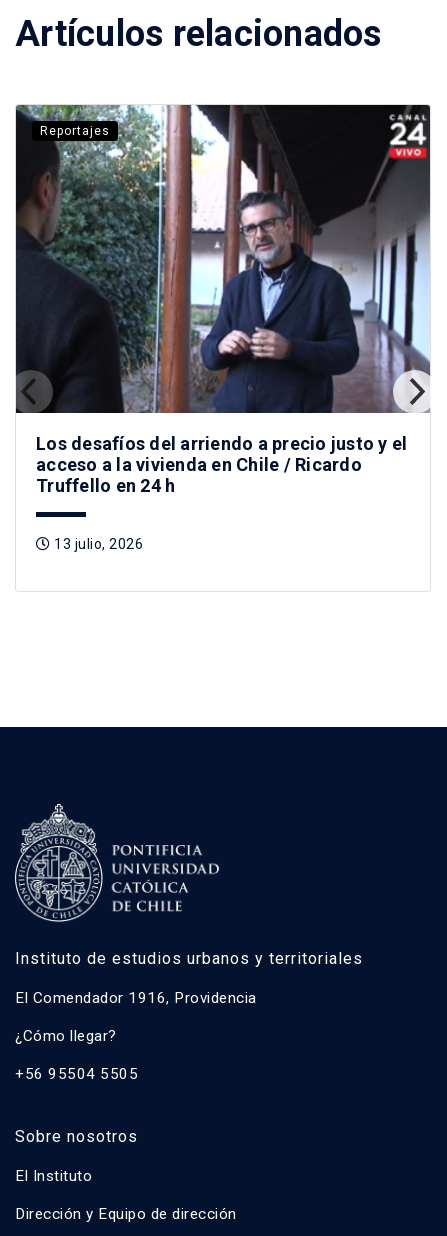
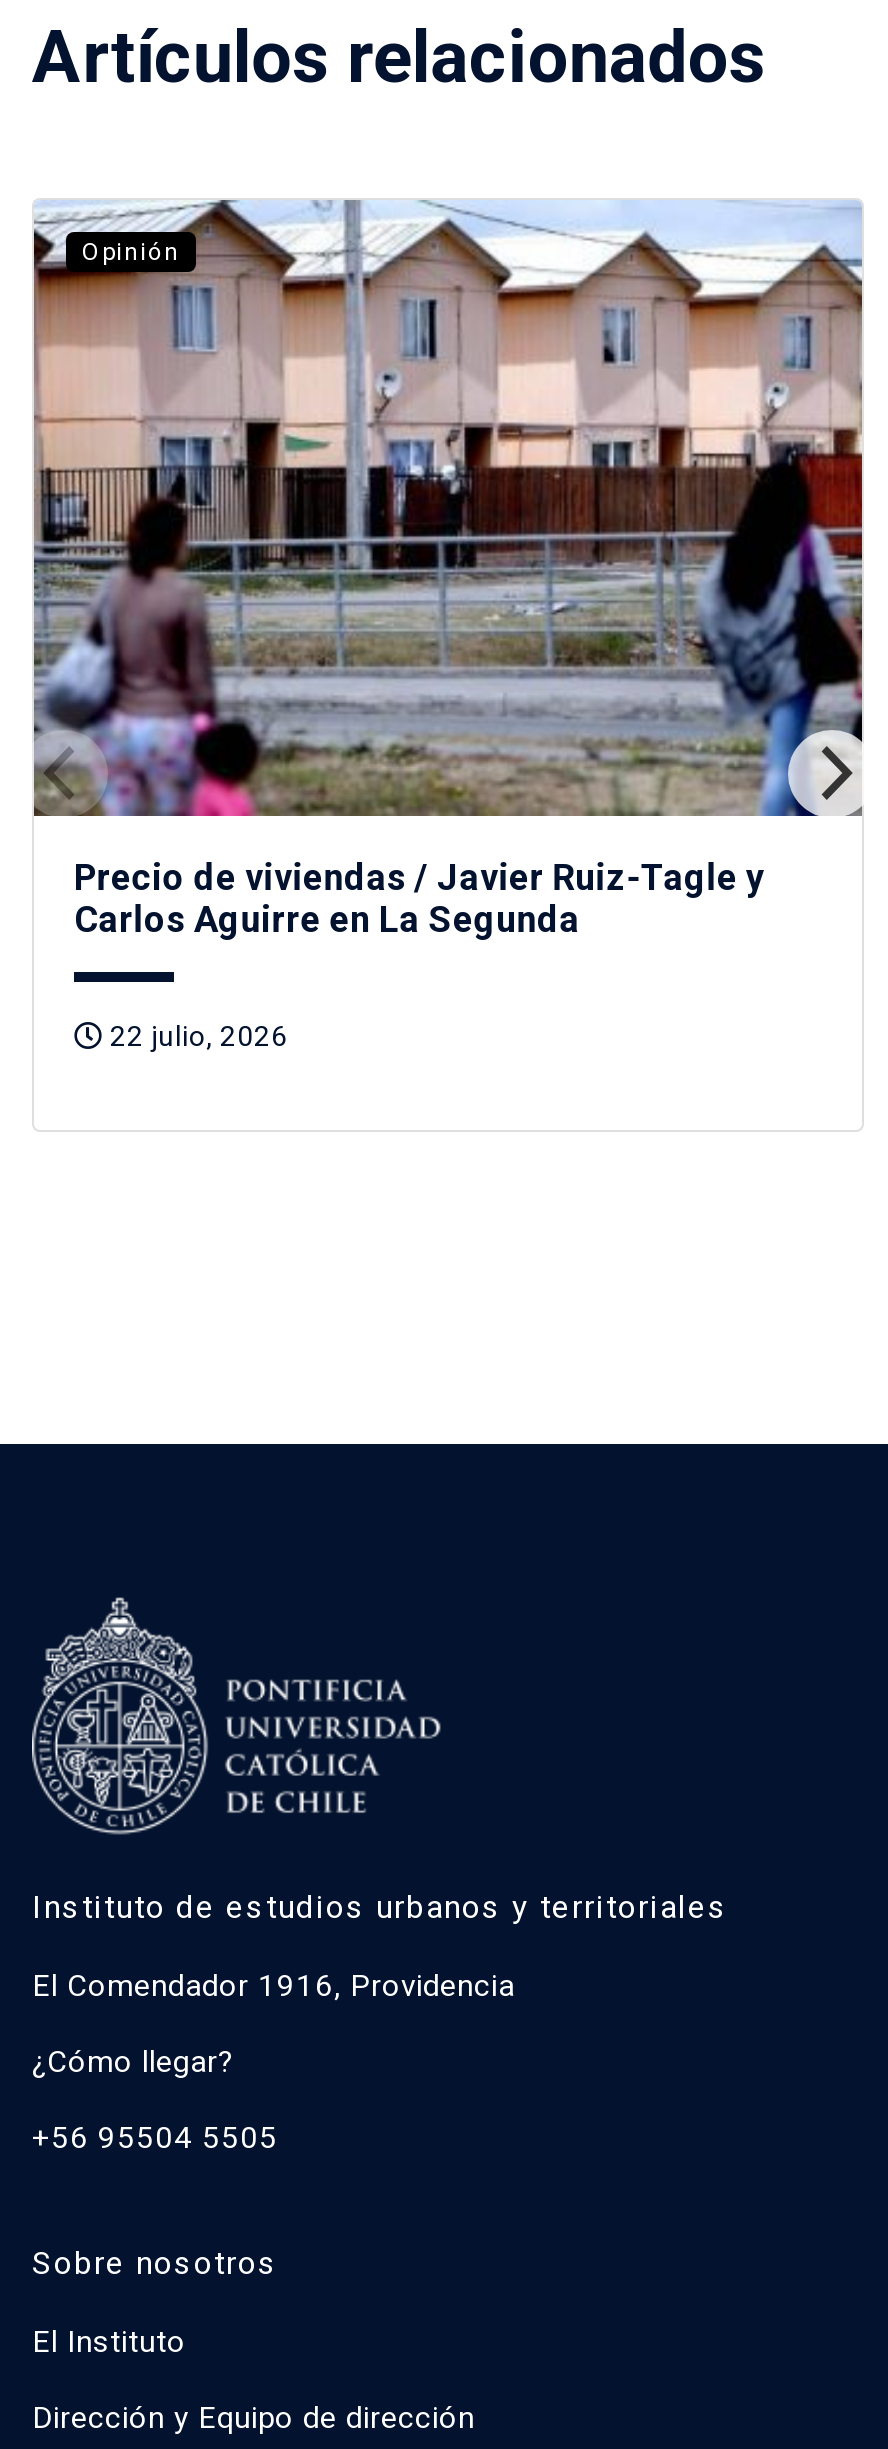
[15,104,431,414] [image] | Reportajes -> [32,200,864,818] [image] | Opinión
[36,433,407,496] Los desafíos del arriendo a precio justo y el | acceso a la vivienda en Chile / Ricardo | Truffello en 24 h -> [74,855,764,939] Precio de viviendas / Javier Ruiz-Tagle y | Carlos Aguirre en La Segunda
[50,536,143,552] 13 julio, 2026 -> [103,1019,288,1051] 22 julio, 2026

